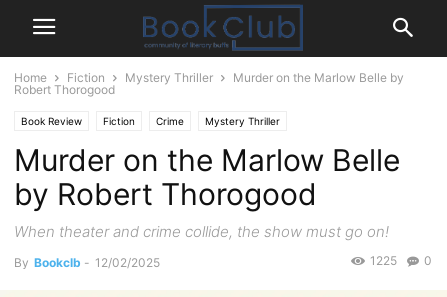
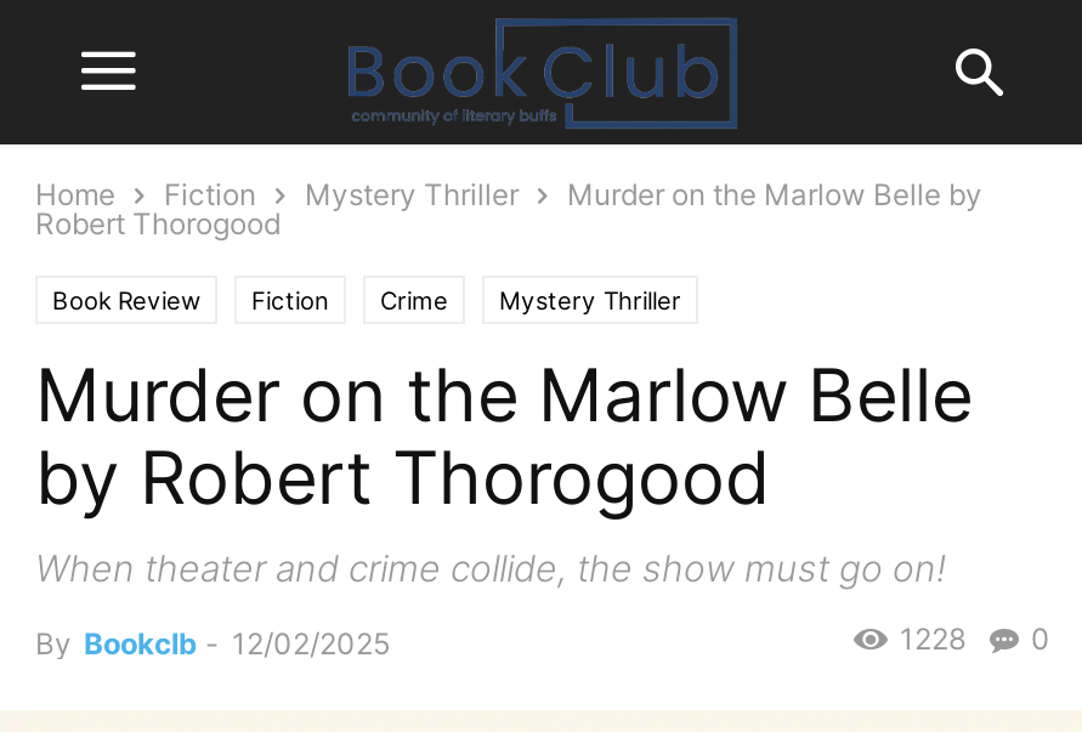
[370,253,432,268] 1225 0 -> [900,620,1050,657] 1228 0

